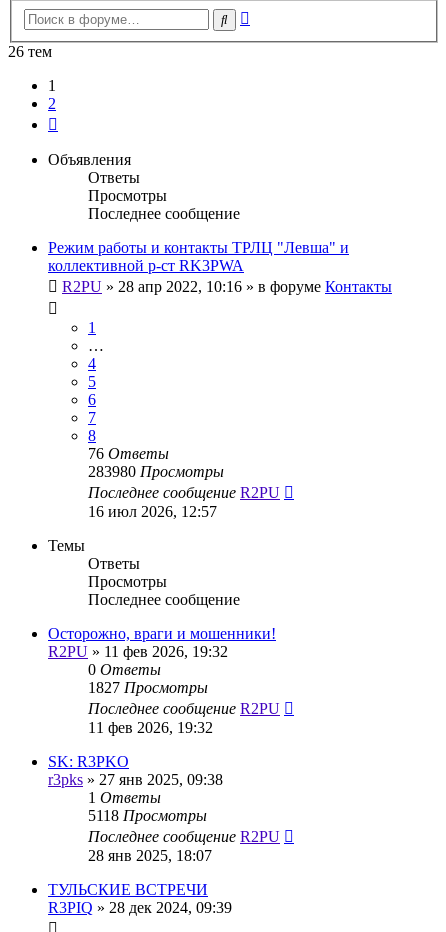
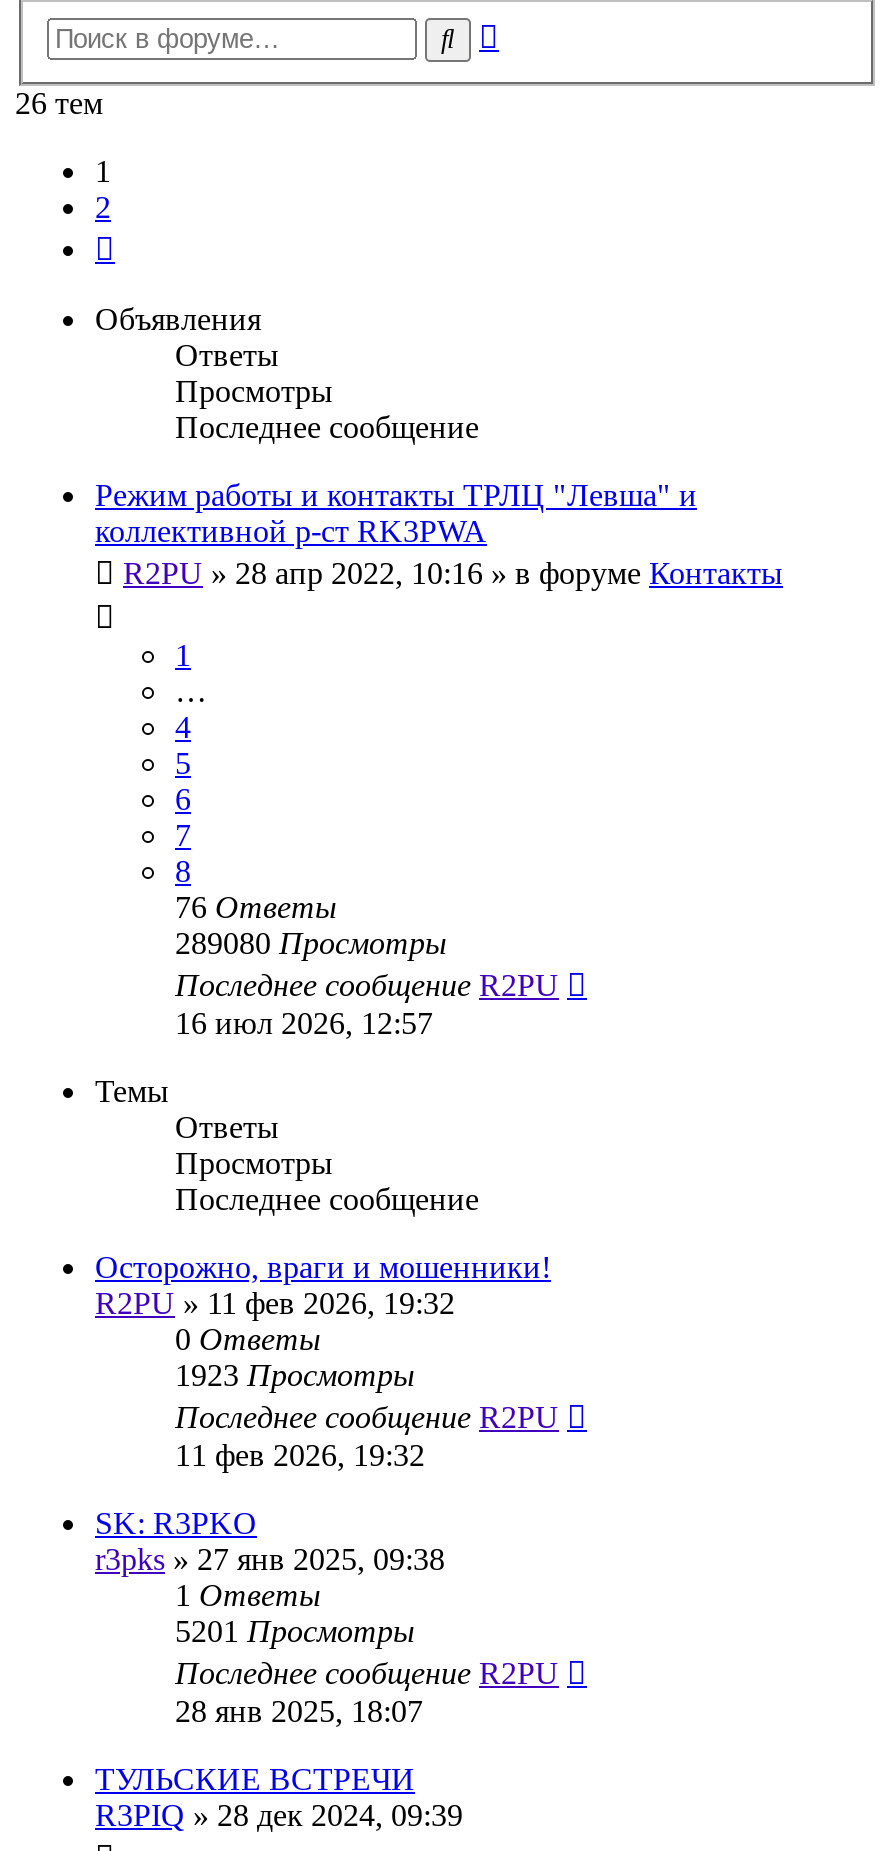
[88,463,224,480] 283980 Просмотры -> [175,926,447,960] 289080 Просмотры
[88,679,208,696] 1827 Просмотры -> [175,1358,415,1392] 1923 Просмотры
[88,807,207,824] 5118 Просмотры -> [175,1614,415,1648] 5201 Просмотры

